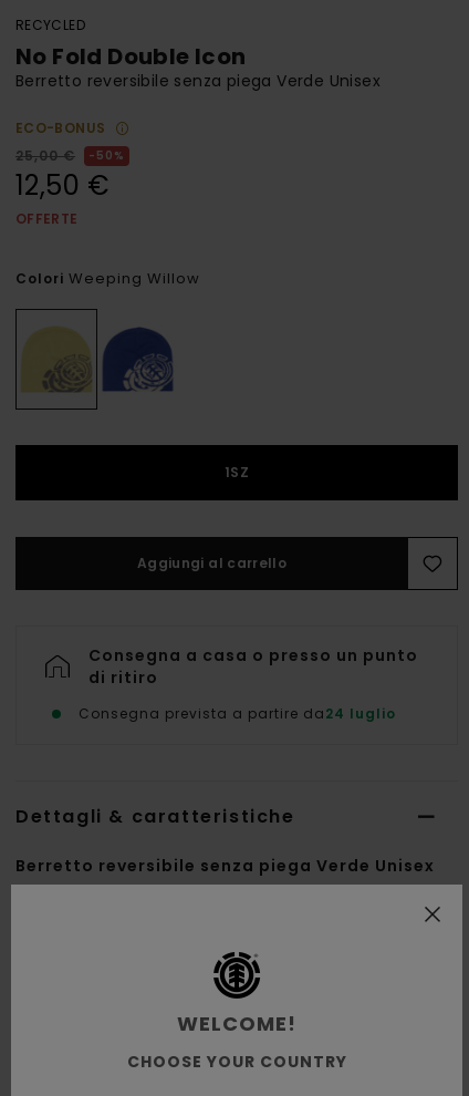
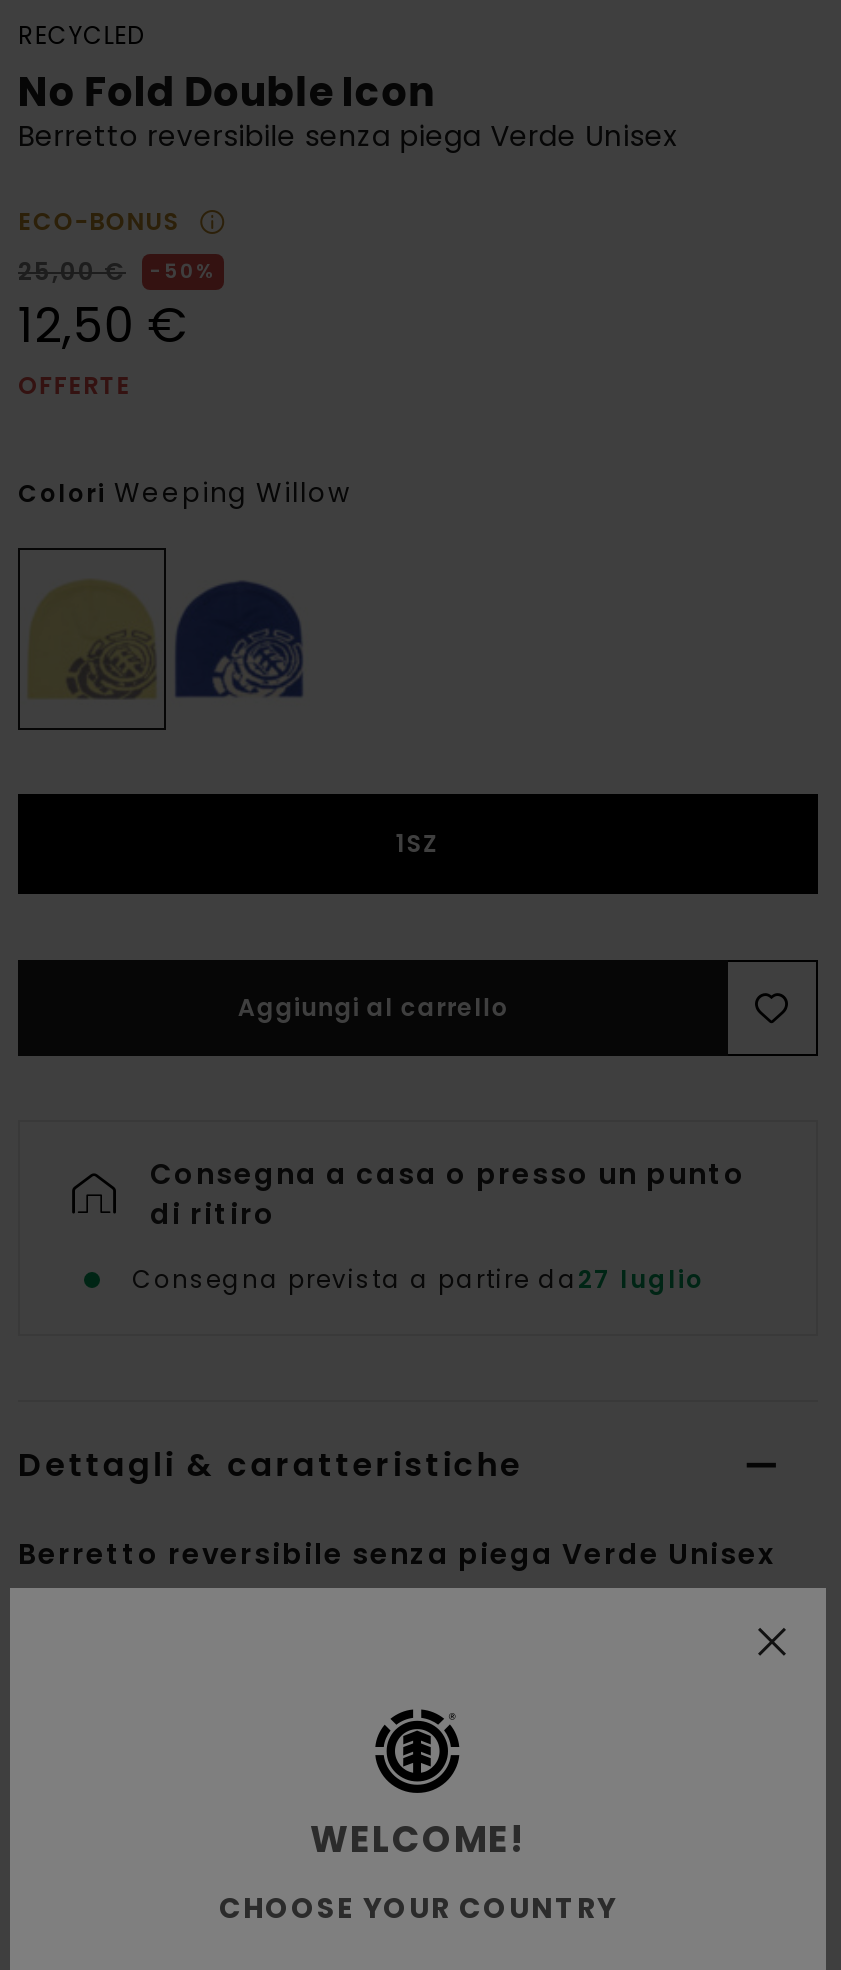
[79,705,396,723] Consegna prevista a partire da 24 luglio -> [132,1263,704,1297] Consegna prevista a partire da 27 luglio

